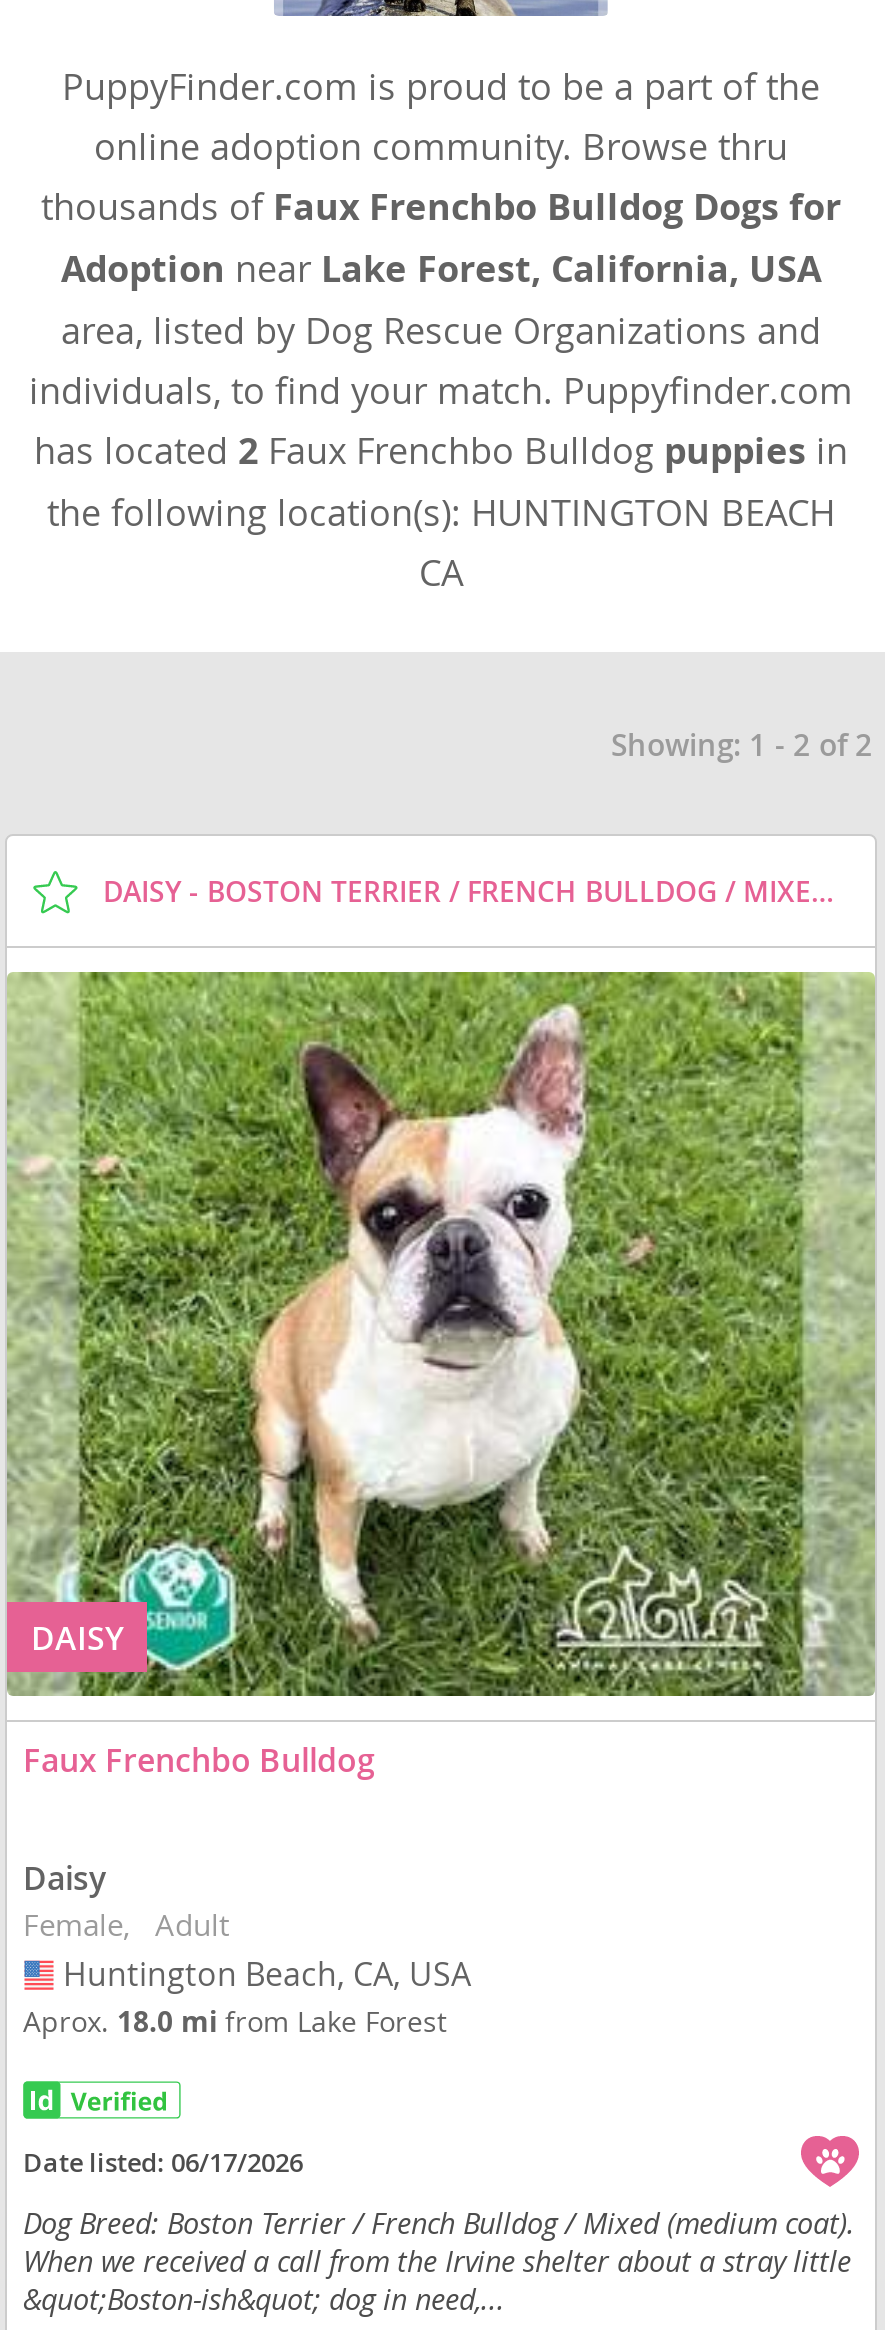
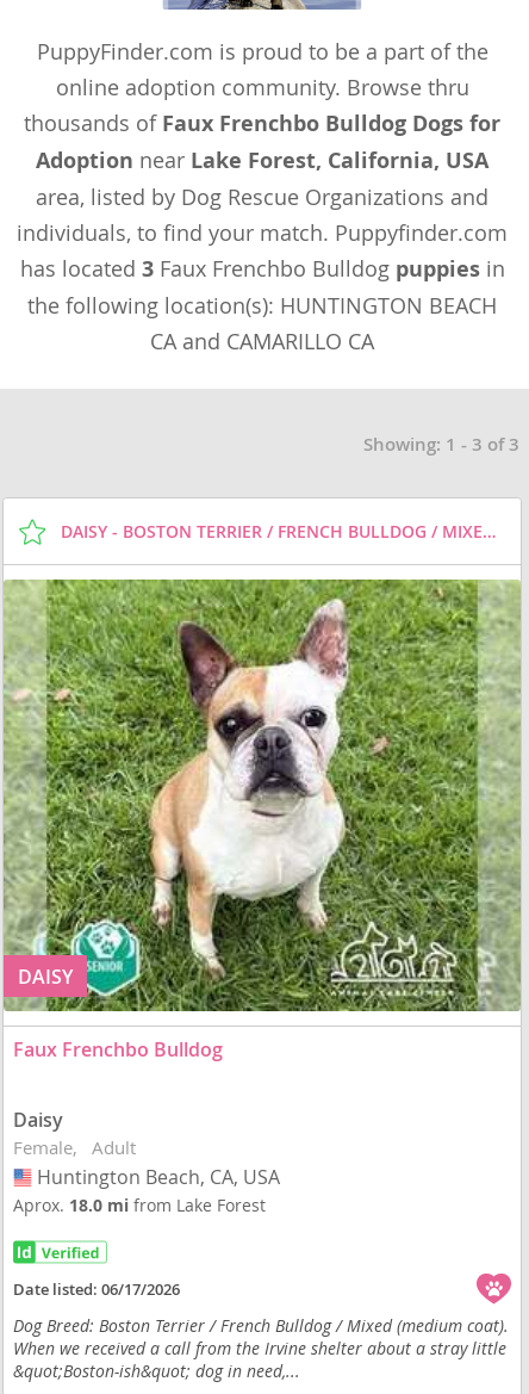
[34,427,848,477] has located 2 Faux Frenchbo Bulldog puppies in -> [20,254,505,284] has located 3 Faux Frenchbo Bulldog puppies in
[419,549,463,597] CA -> [150,327,374,356] CA and CAMARILLO CA
[611,725,873,767] Showing: 1 - 2 of 2 -> [363,432,519,457] Showing: 1 - 3 of 3

